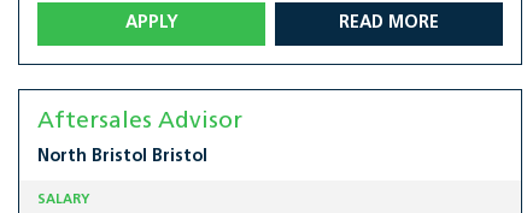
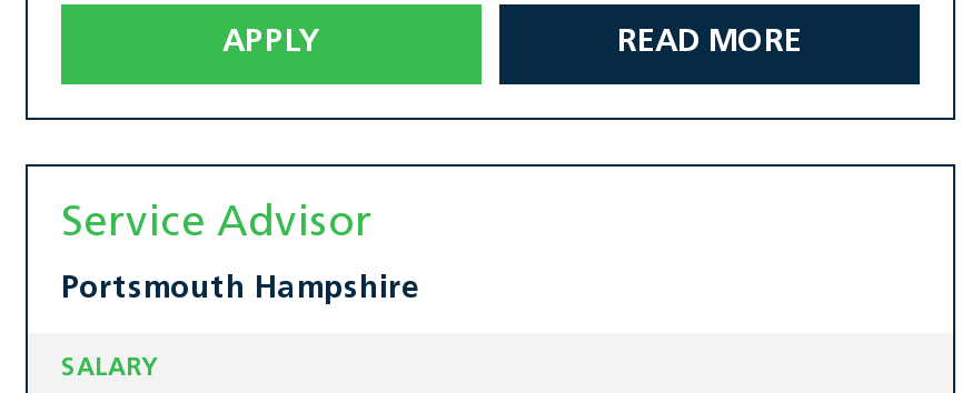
[37,111,242,134] Aftersales Advisor -> [61,205,373,247] Service Advisor
[37,148,207,166] North Bristol Bristol -> [61,273,421,306] Portsmouth Hampshire

